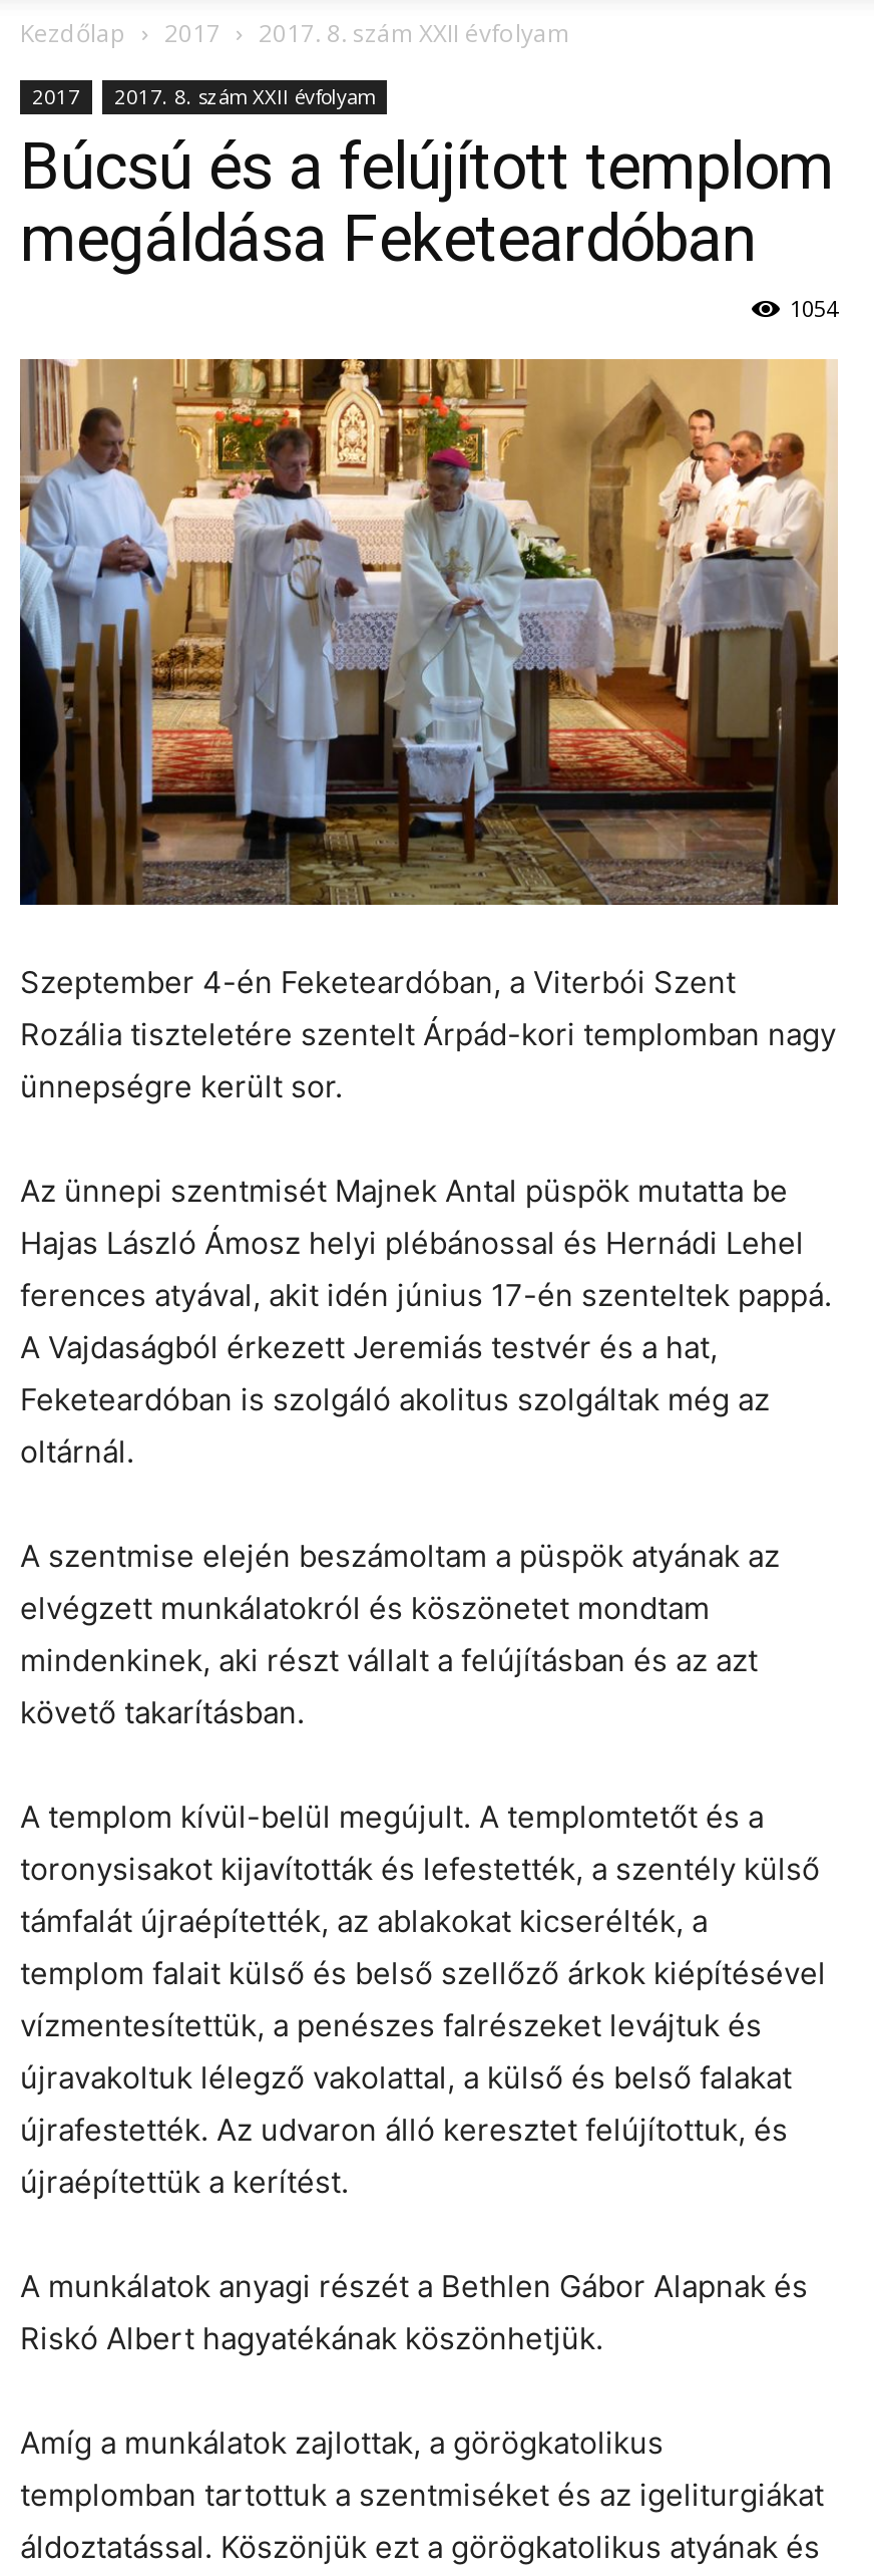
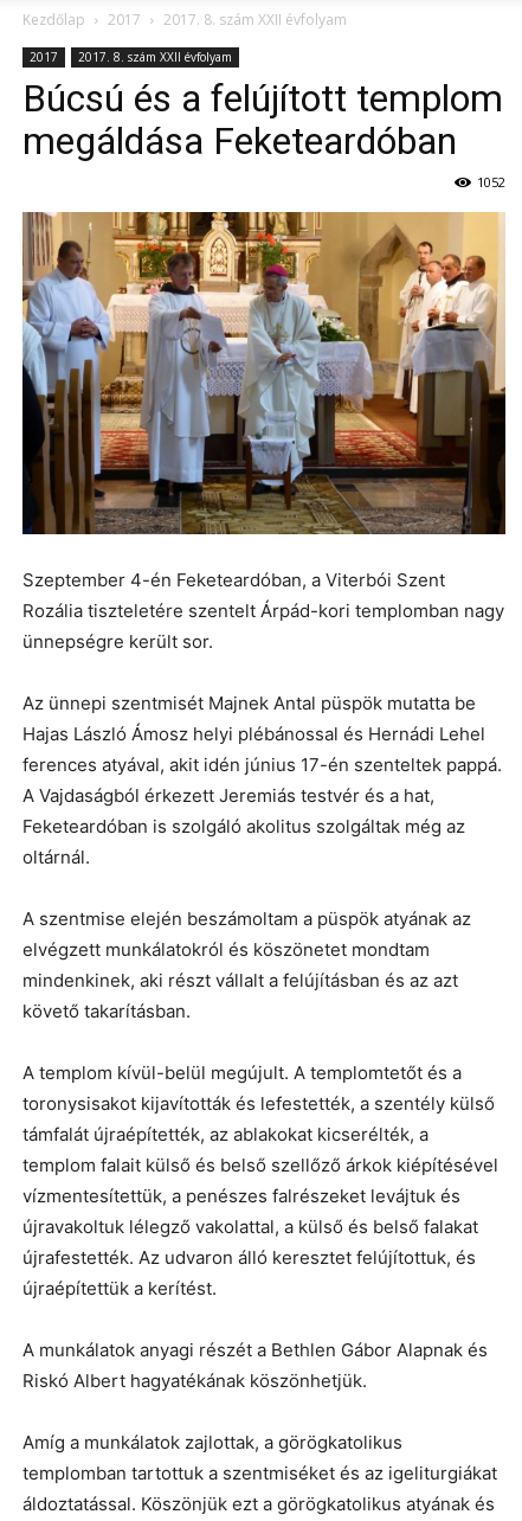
[790,293,838,323] 1054 -> [477,173,505,191] 1052

